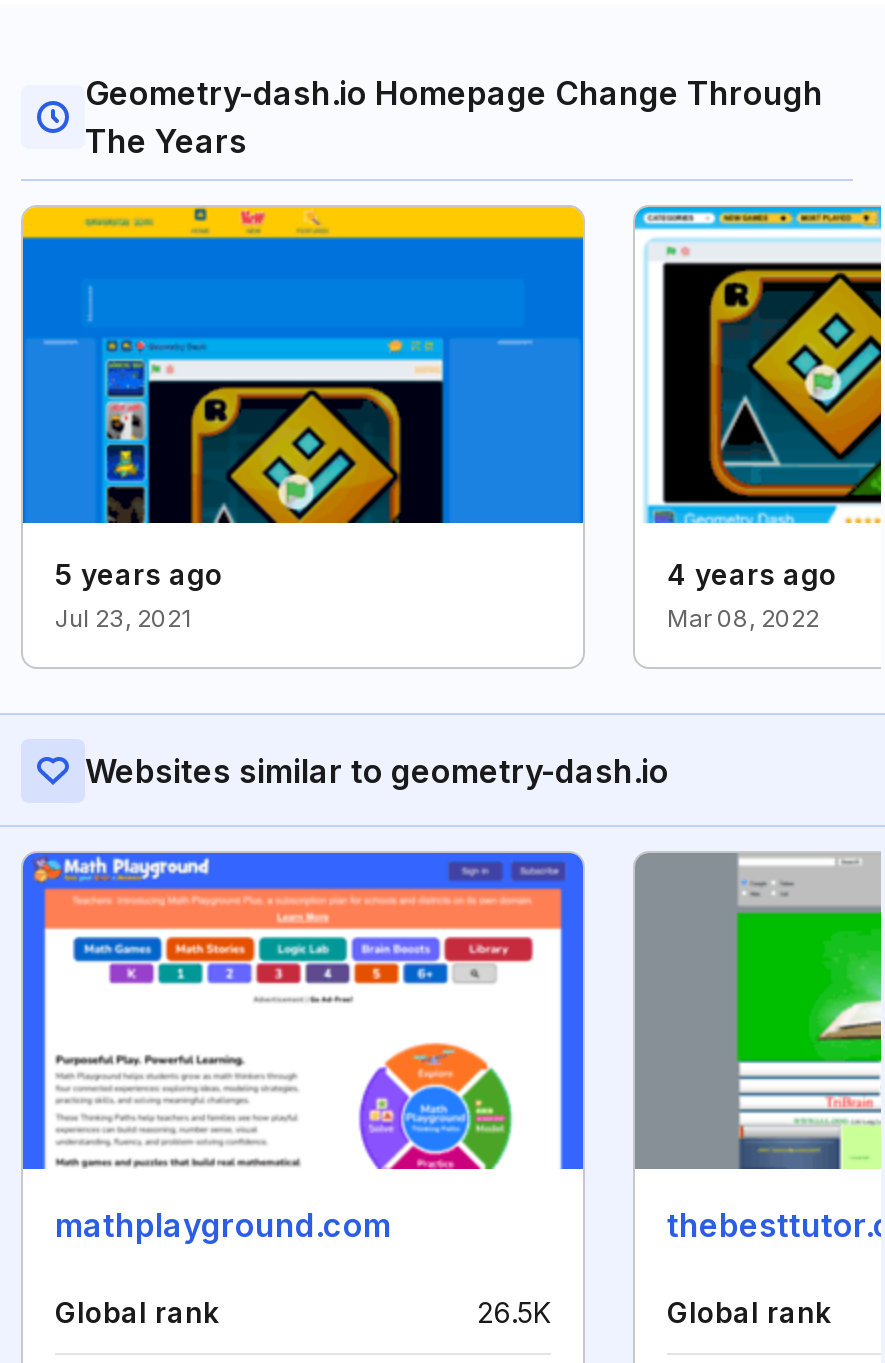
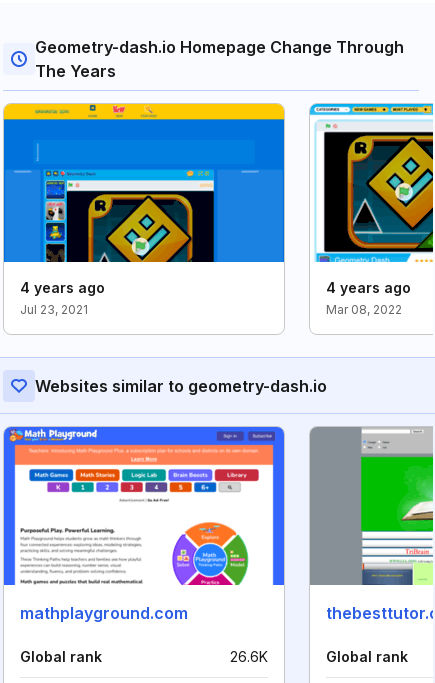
[55,557,223,591] 5 years ago -> [20,279,105,296] 4 years ago
[477,1295,551,1329] 26.5K -> [230,648,268,665] 26.6K

